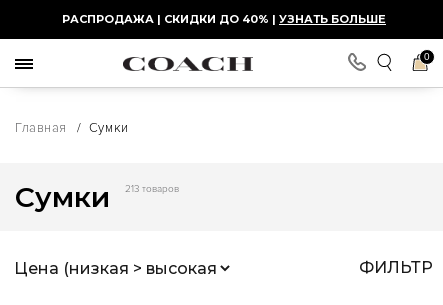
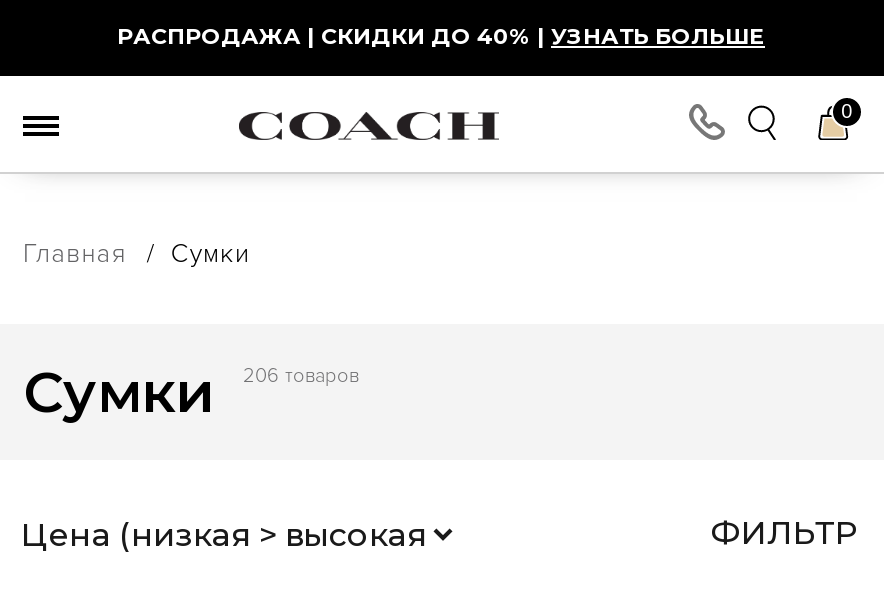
[15,180,179,214] Сумки 213 товаров -> [23,358,359,426] Сумки 206 товаров

